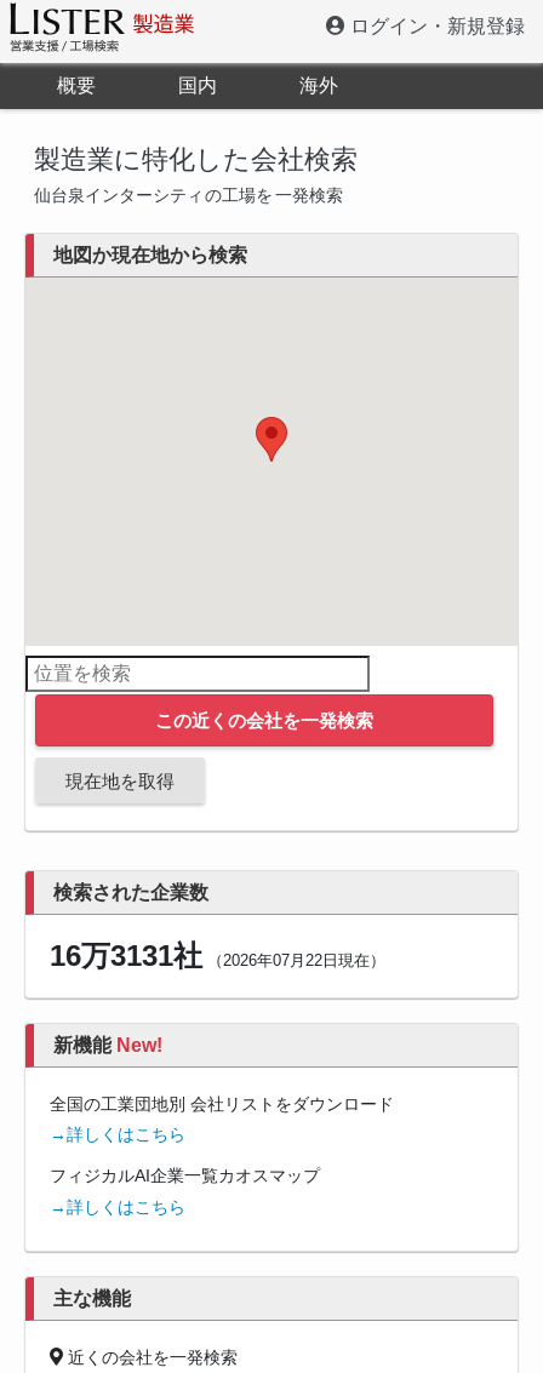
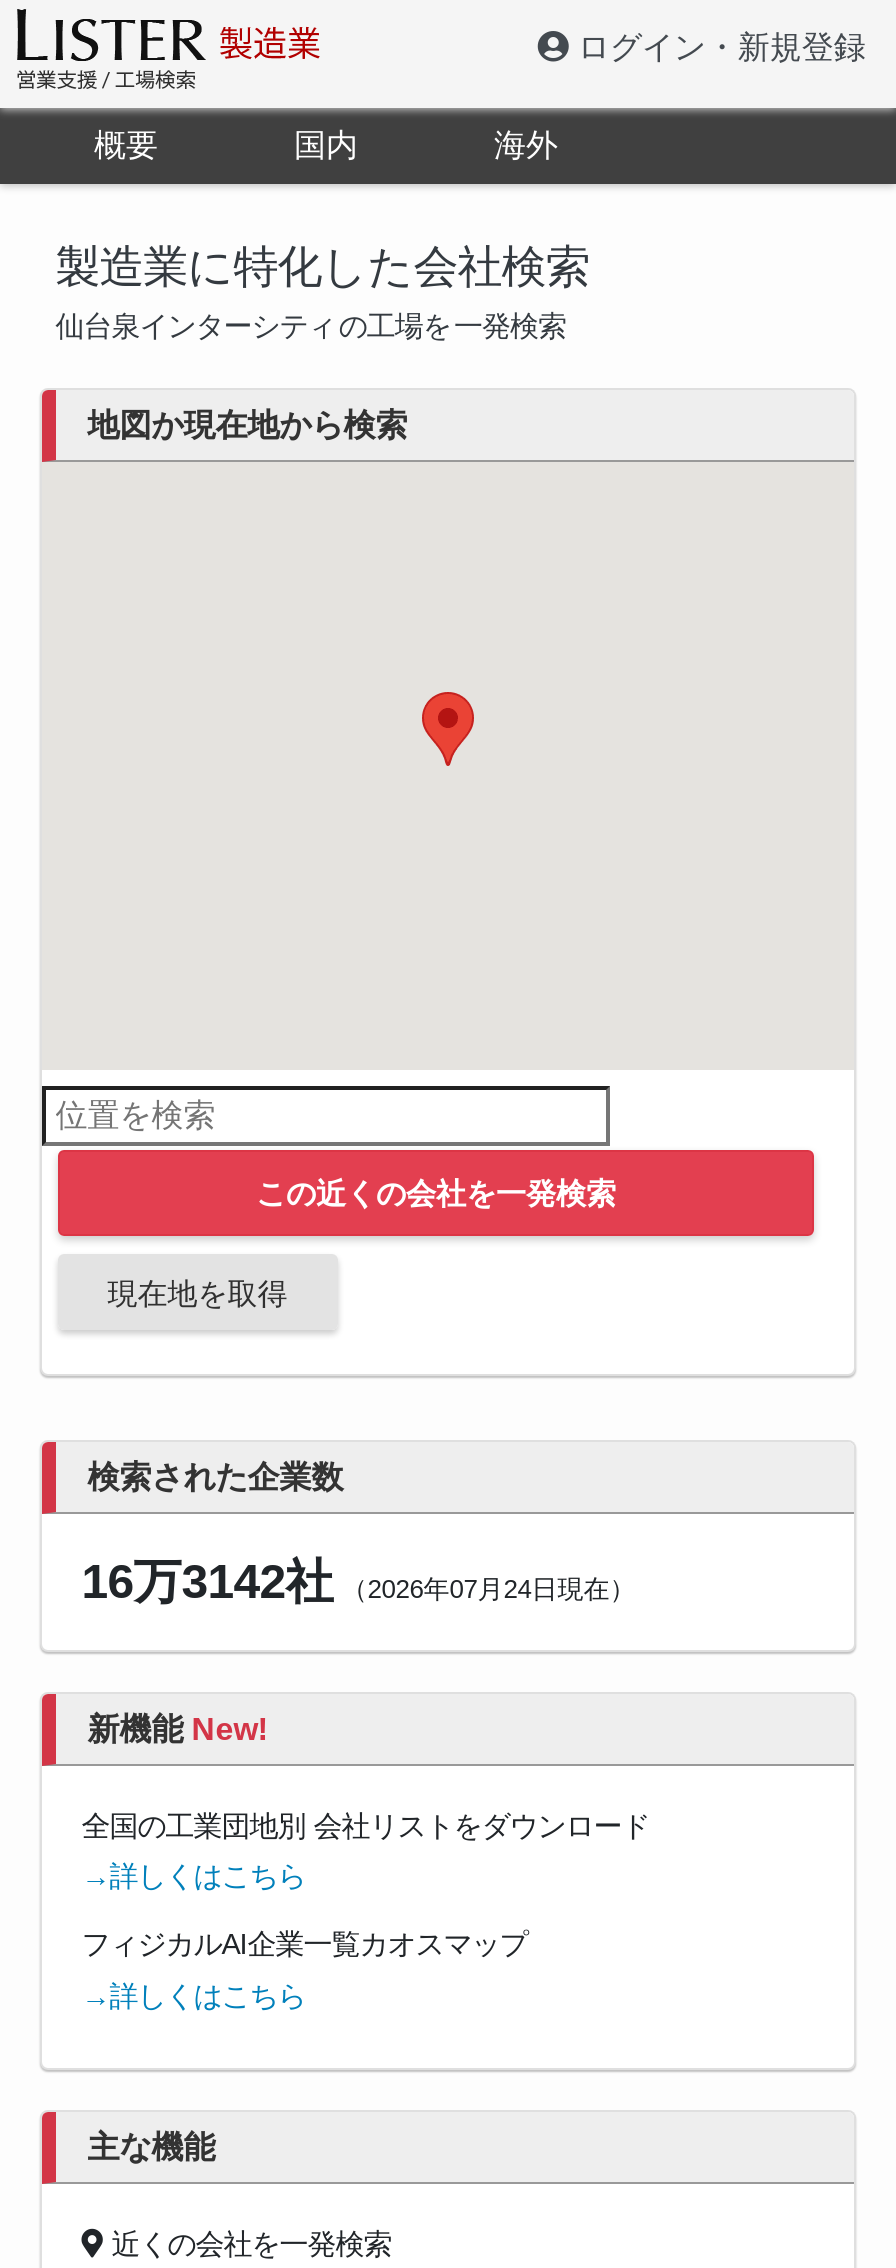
[49,939,385,971] 16万3131社（2026年07月22日現在） -> [82,1553,636,1607] 16万3142社（2026年07月24日現在）

